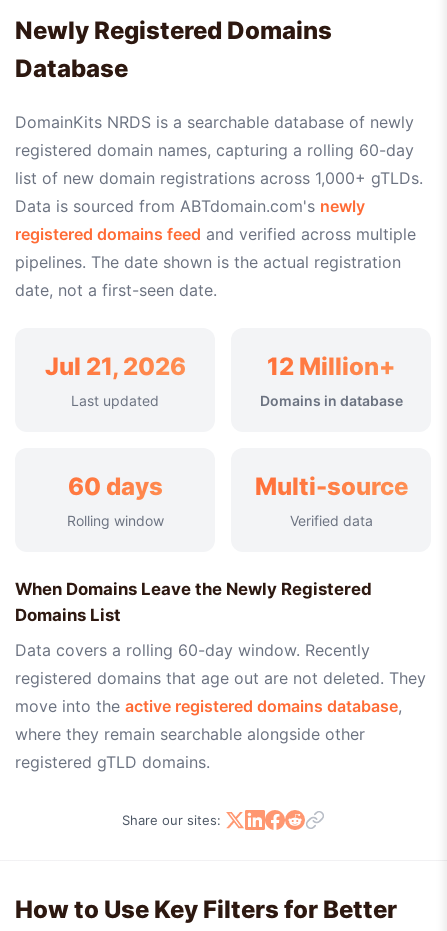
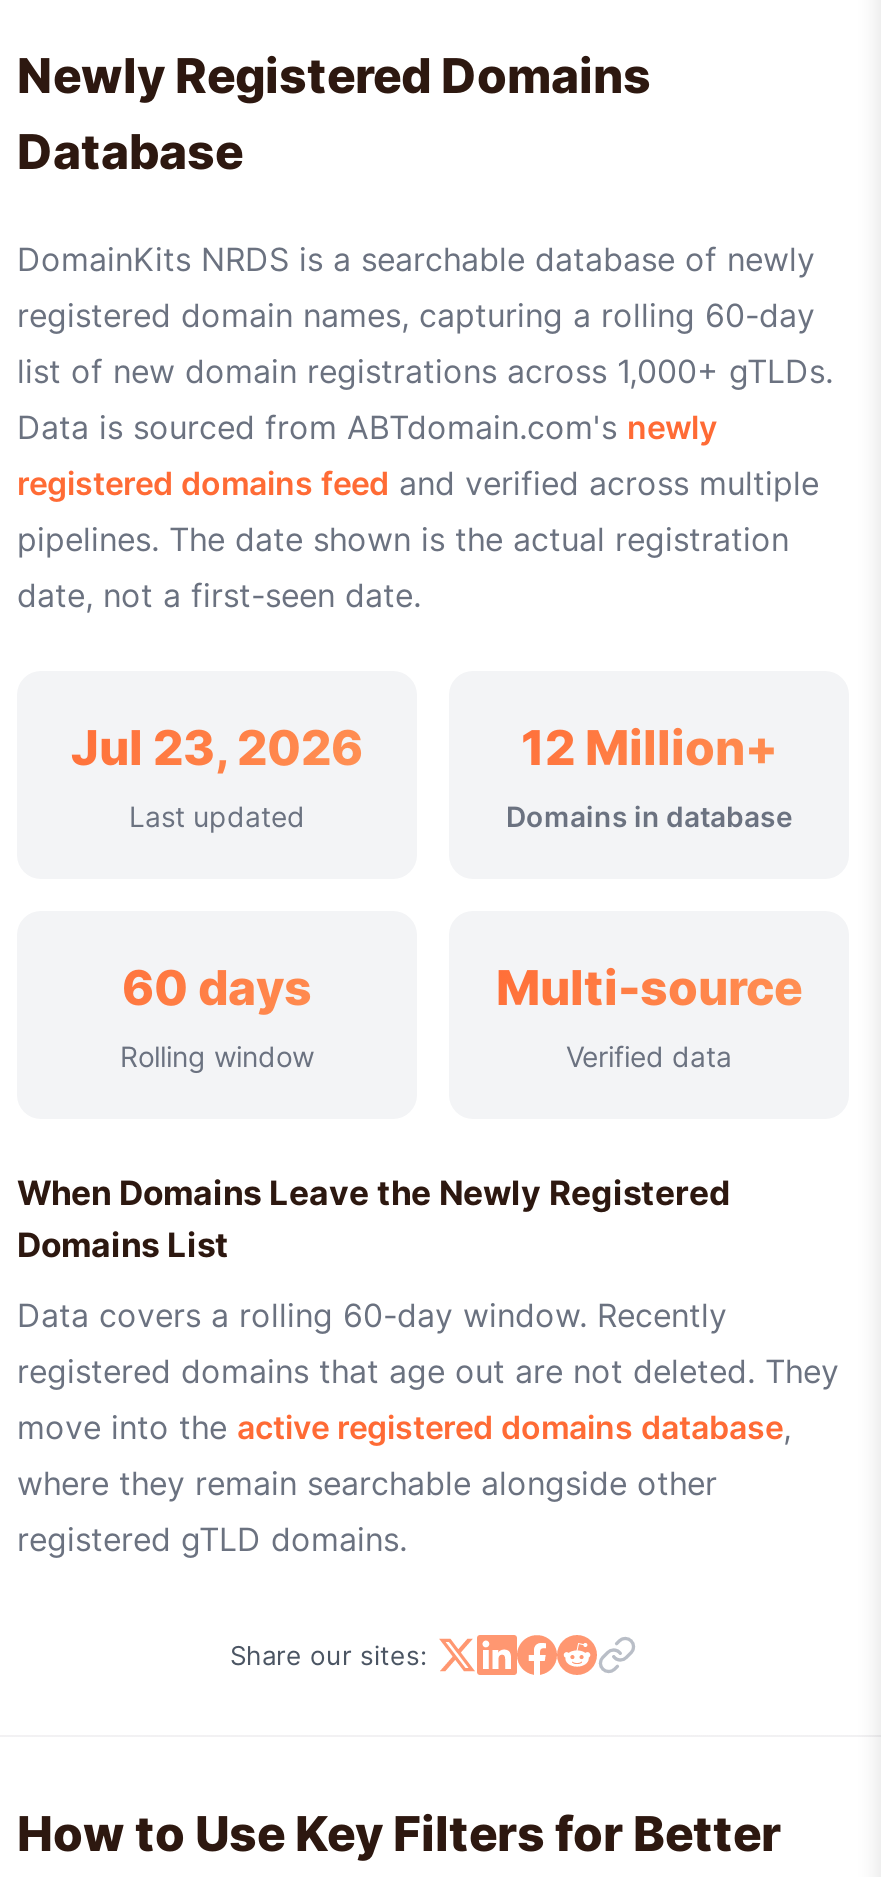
[44,352,185,381] Jul 21, 2026 -> [71,719,363,777] Jul 23, 2026

